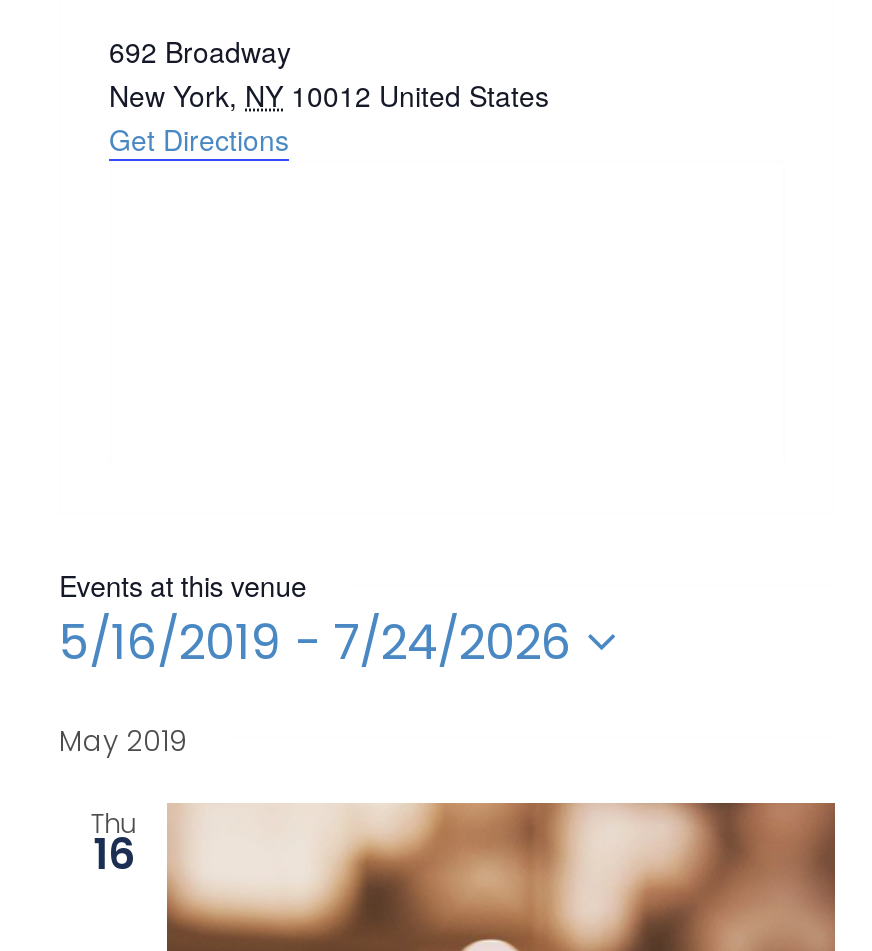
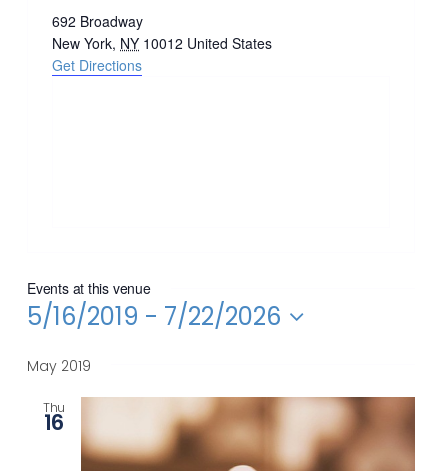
[59,610,571,676] 5/16/2019 - 7/24/2026 -> [27,300,281,333] 5/16/2019 - 7/22/2026

